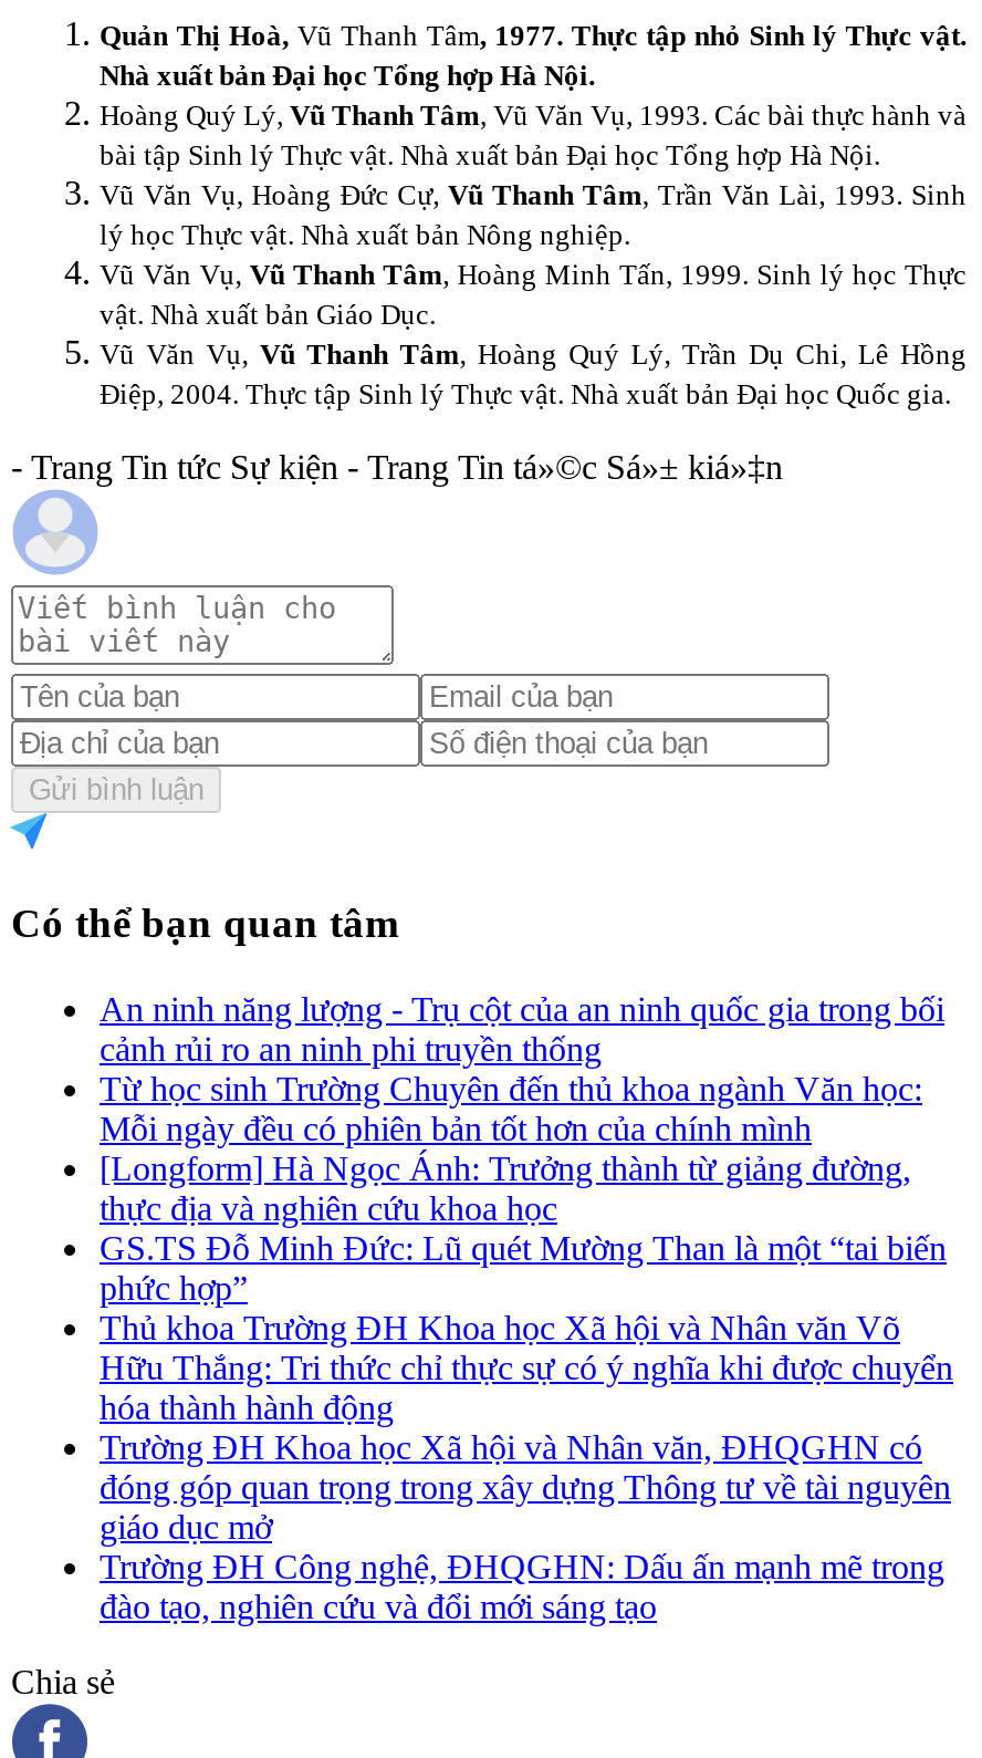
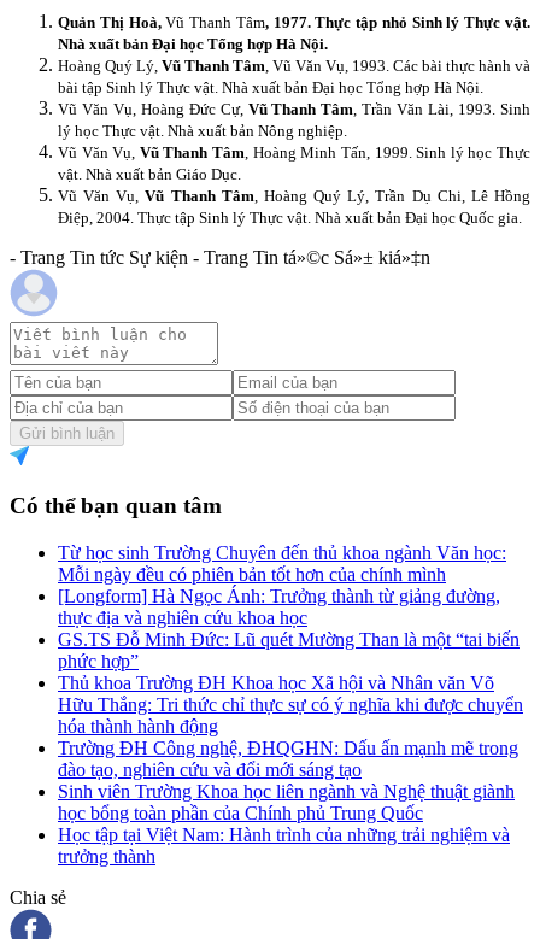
[100,989,944,1067] An ninh năng lượng - Trụ cột của an ninh quốc gia trong bối | cảnh rủi ro an ninh phi truyền thống -> none
moved [100,1069,953,1425] -> [58,542,523,736]: Từ học sinh Trường Chuyên đến thủ khoa ngành Văn học: | Mỗi ngày đều có phiên bản tốt hơn của chính mình | [Longform] Hà Ngọc Ánh: Trưởng thành từ giảng đường, | ... | Hữu Thắng: Tri thức chỉ thực sự có ý nghĩa khi được chuyển | hóa thành hành động
[100,1427,951,1545] Trường ĐH Khoa học Xã hội và Nhân văn, ĐHQGHN có | đóng góp quan trọng trong xây dựng Thông tư về tài nguyên | giáo dục mở -> none
moved [100,1547,944,1624] -> [58,737,518,779]: Trường ĐH Công nghệ, ĐHQGHN: Dấu ấn mạnh mẽ trong | đào tạo, nghiên cứu và đổi mới sáng tạo
none -> [58,781,515,866] Sinh viên Trường Khoa học liên ngành và Nghệ thuật giành | học bổng toàn phần của Chính phủ Trung Quốc | Học tập tại Việt Nam: Hành trình của những trải nghiệm và | trưởng thành

